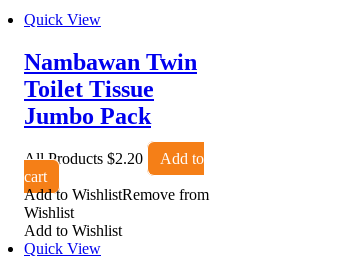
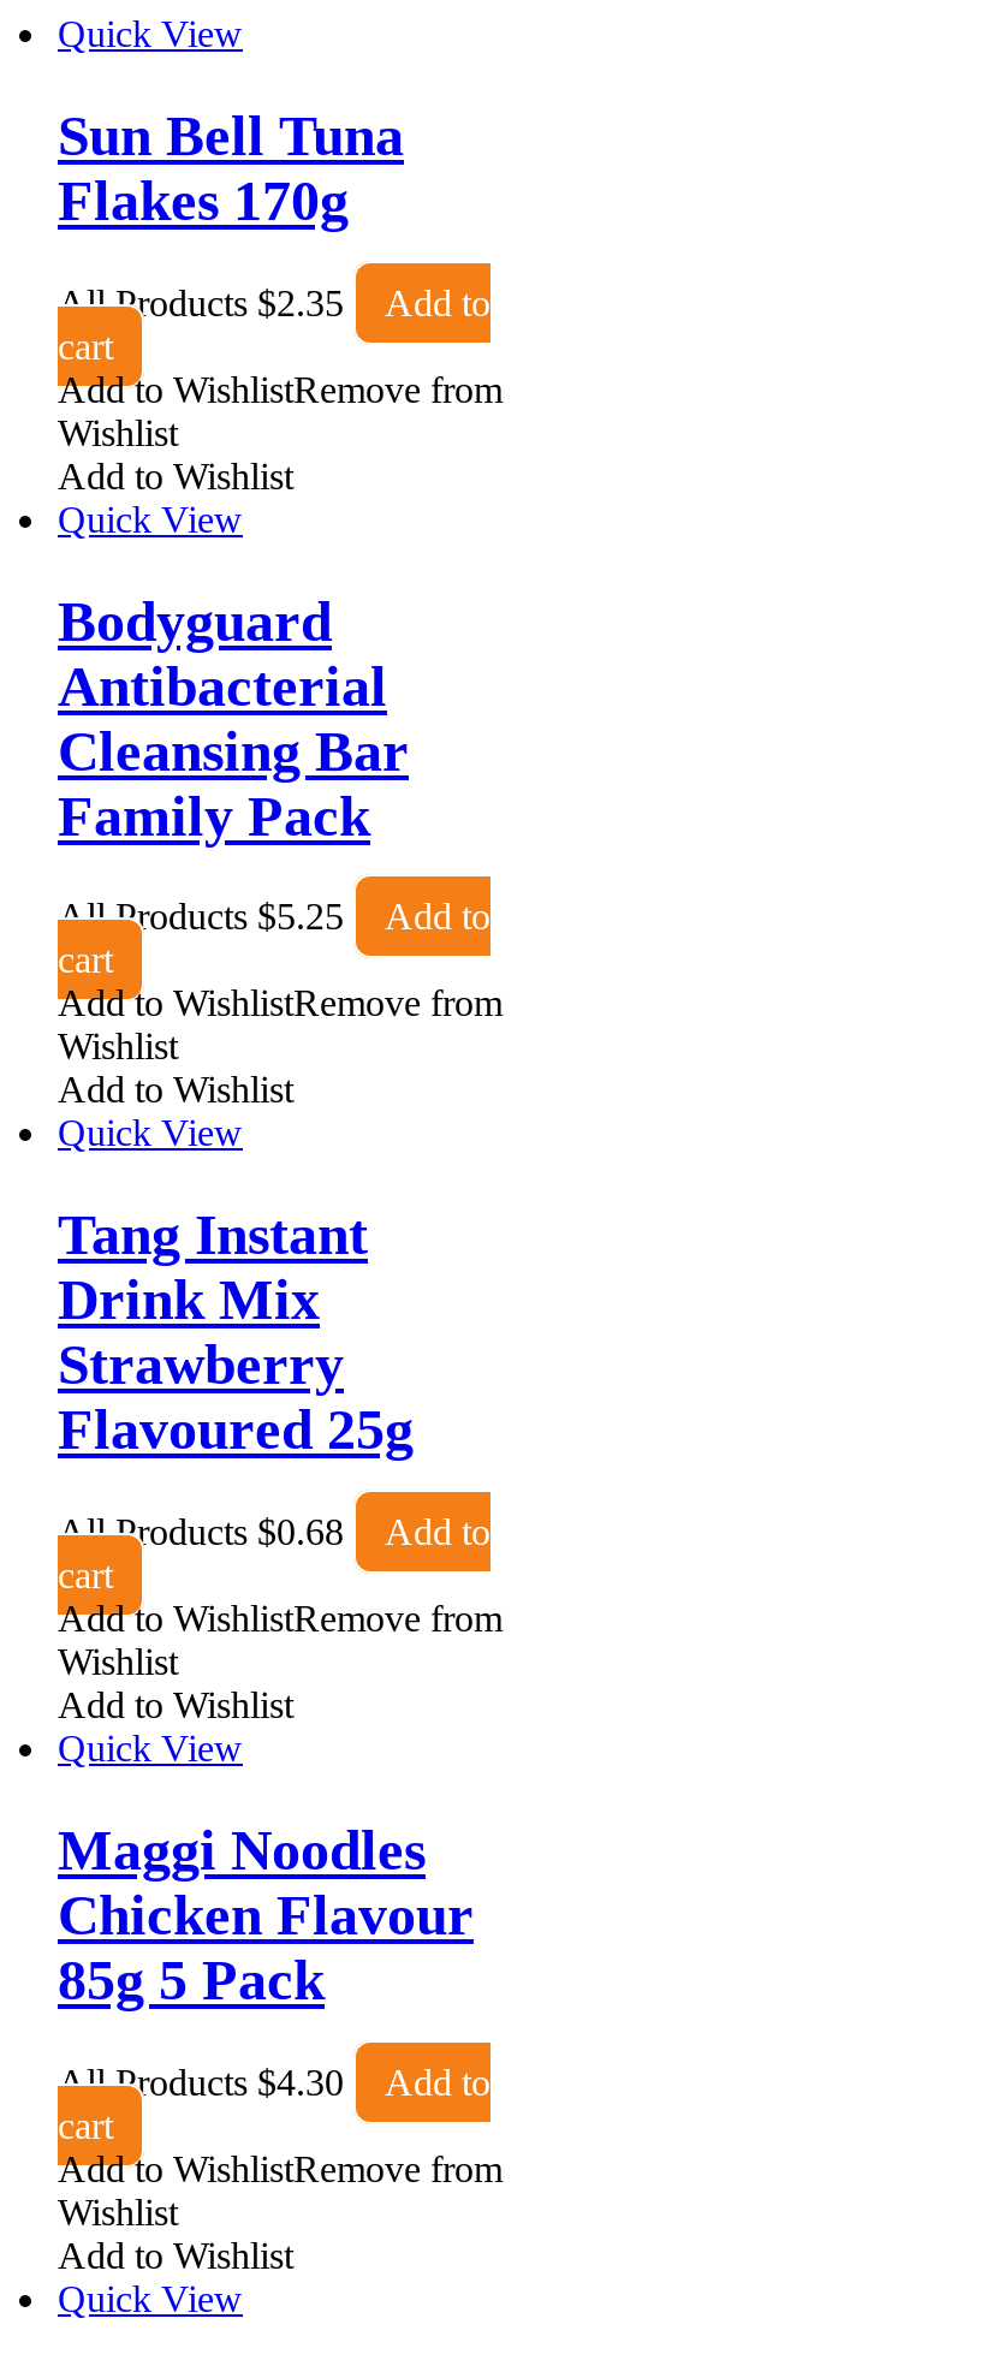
[24,49,197,167] Nambawan Twin | Toilet Tissue | Jumbo Pack | All Products $2.20 -> [58,104,503,2103] Sun Bell Tuna | Flakes 170g | All Products $2.35 | Add to | cart | Add to WishlistRemove from | Wishlist | Add to Wishlist | Quick View | Bodyguard | Antibacterial | Cleansing Bar | Family Pack | All Products $5.25 | Add to | cart | Add to WishlistRemove from | Wishlist | Add to Wishlist | Quick View | Tang Instant | Drink Mix | Strawberry | Flavoured 25g | All Products $0.68 | Add to | cart | Add to WishlistRemove from | Wishlist | Add to Wishlist | Quick View | Maggi Noodles | Chicken Flavour | 85g 5 Pack | All Products $4.30

